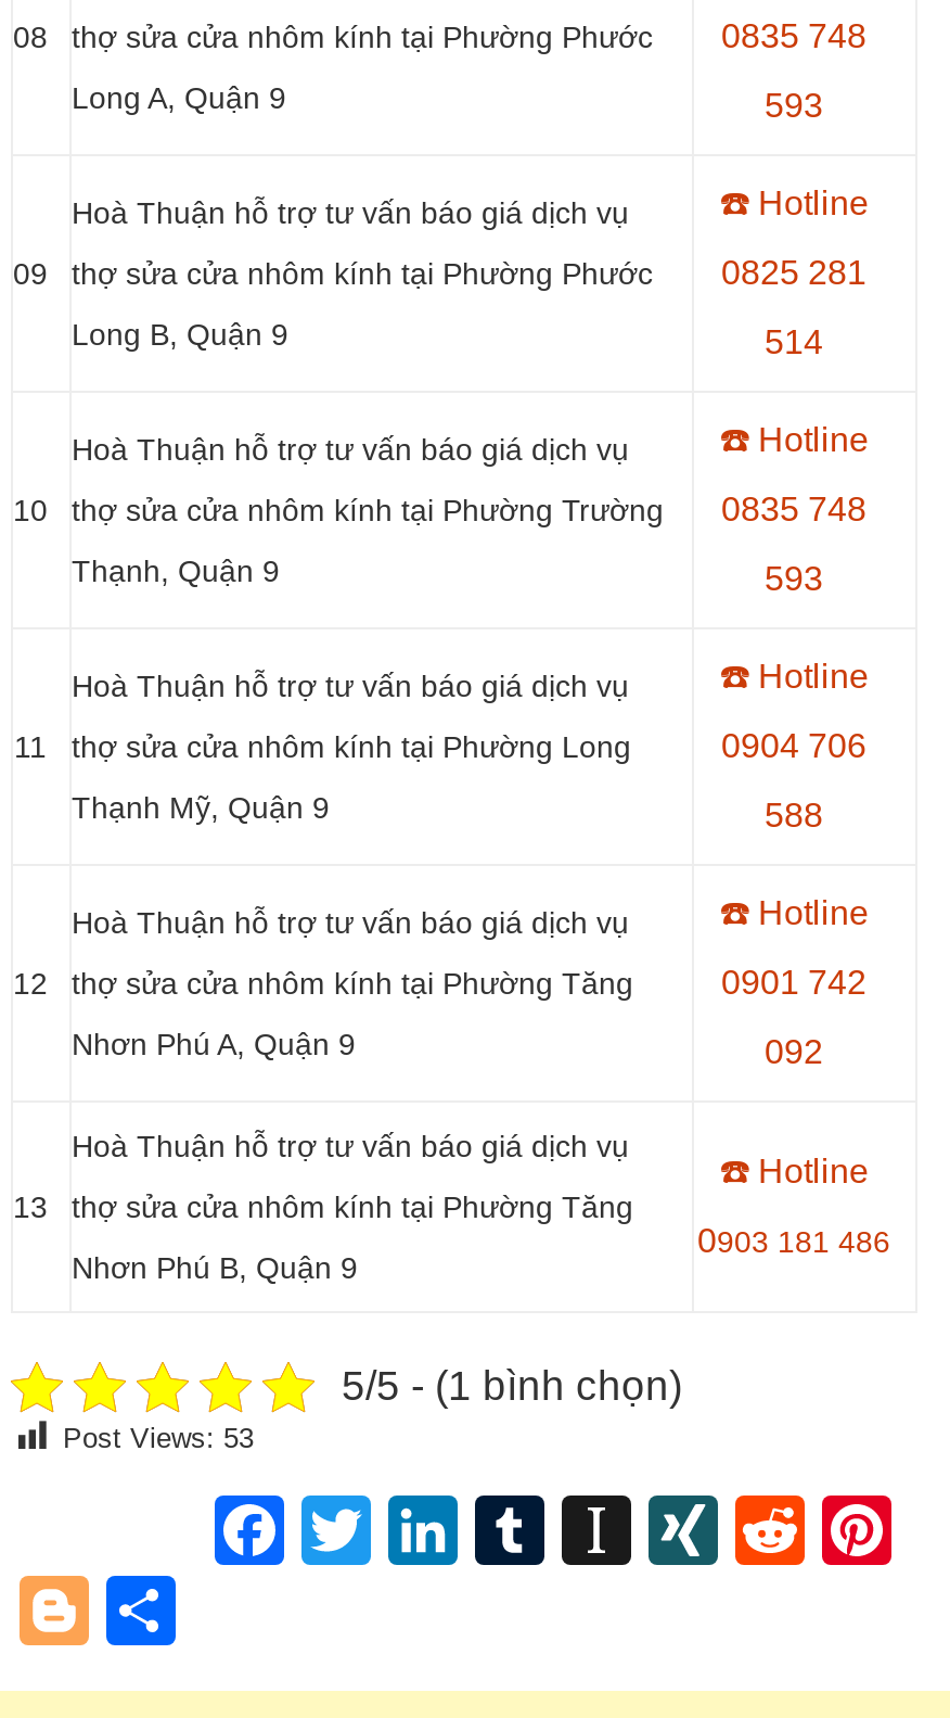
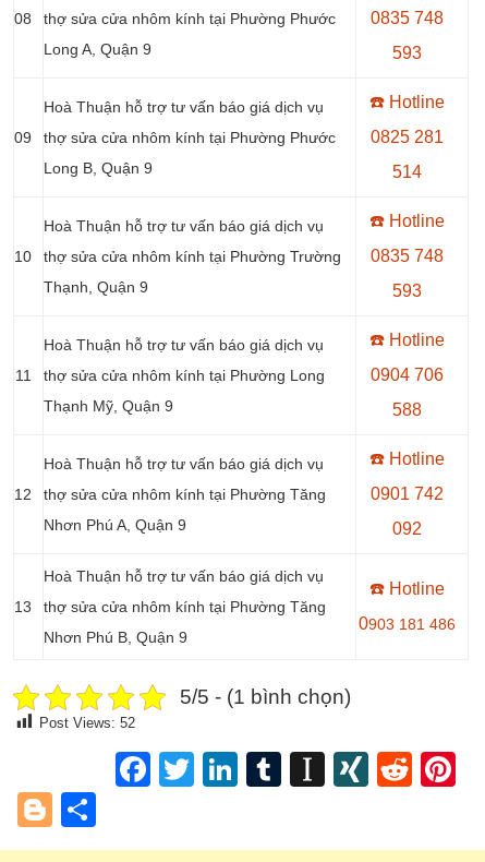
[63,1421,254,1454] Post Views: 53 -> [39,714,135,731] Post Views: 52

